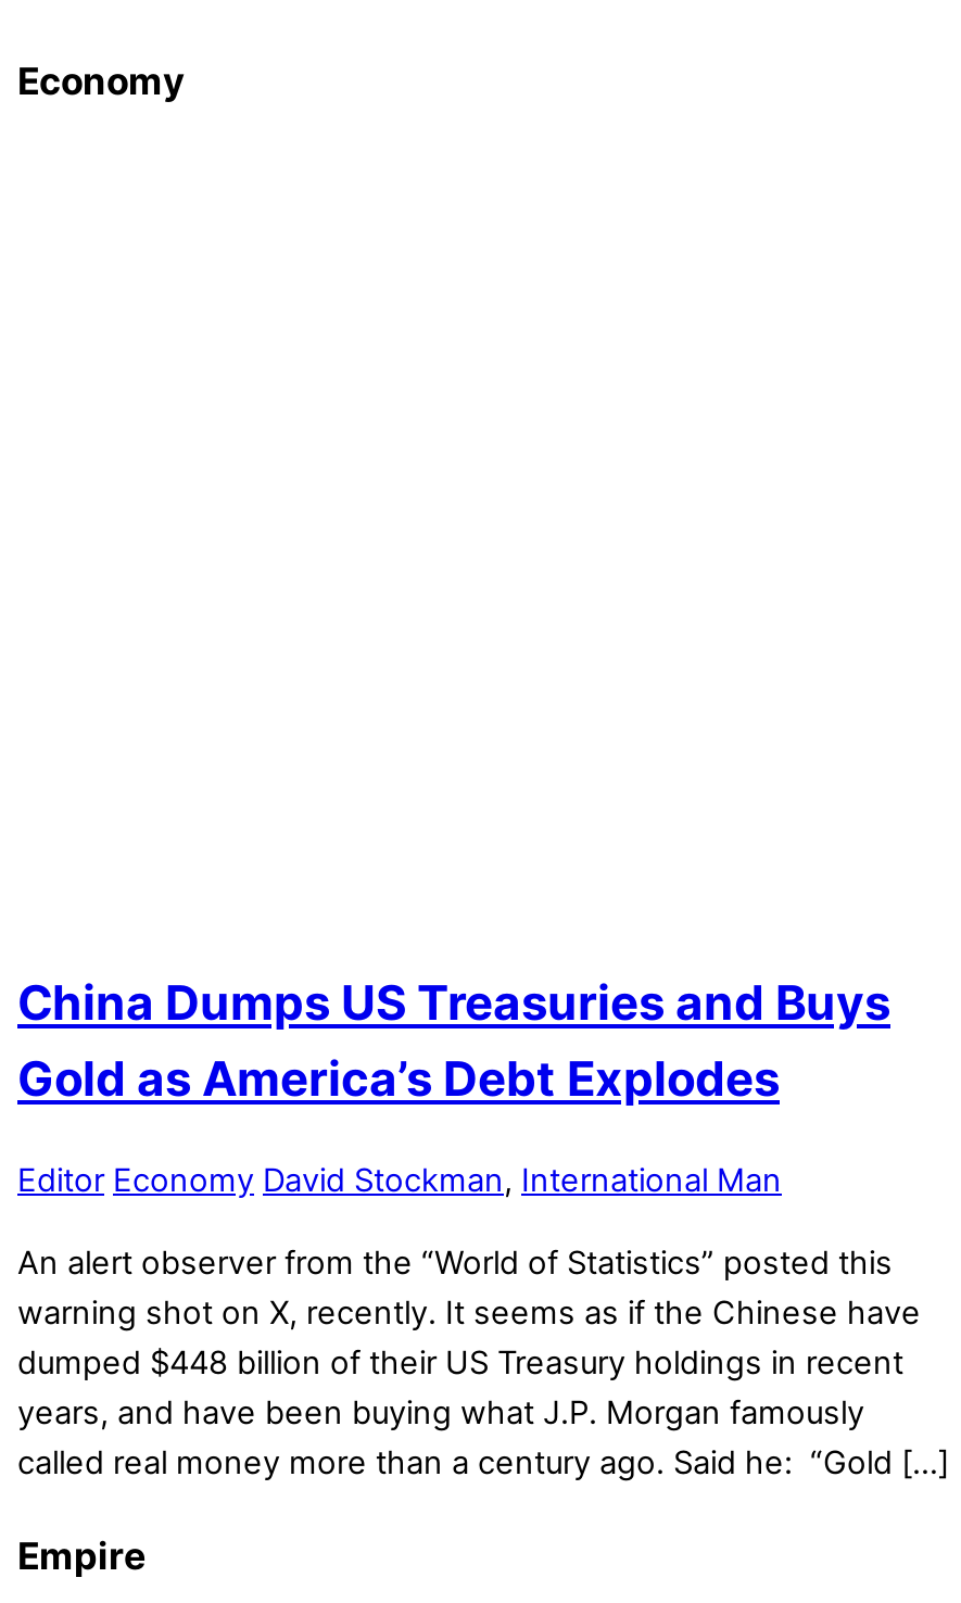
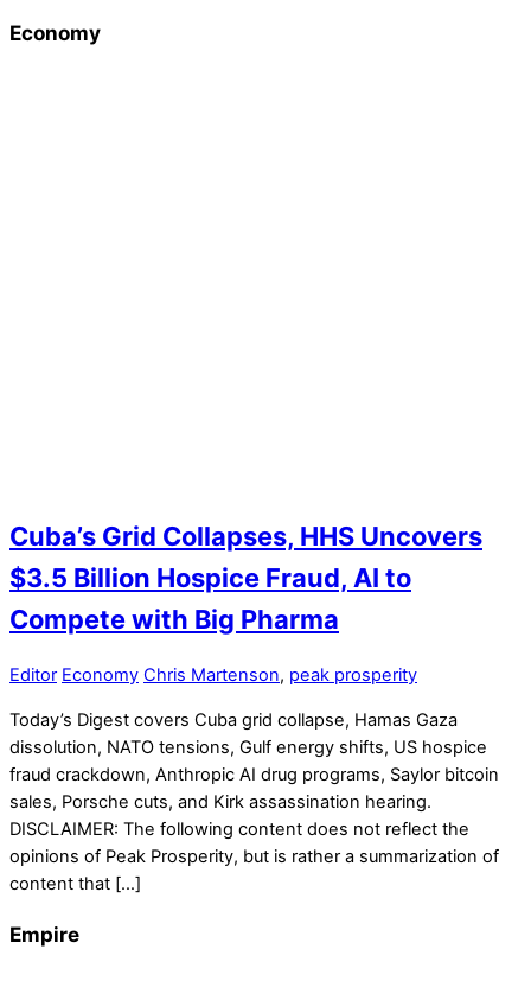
[17,975,890,1107] China Dumps US Treasuries and Buys | Gold as America’s Debt Explodes -> [9,521,482,634] Cuba’s Grid Collapses, HHS Uncovers | $3.5 Billion Hospice Fraud, AI to | Compete with Big Pharma
[17,1162,782,1201] Editor Economy David Stockman, International Man -> [9,664,417,686] Editor Economy Chris Martenson, peak prosperity
[17,1244,949,1482] An alert observer from the “World of Statistics” posted this | warning shot on X, recently. It seems as if the Chinese have | dumped $448 billion of their US Treasury holdings in recent | years, and have been buying what J.P. Morgan famously | called real money more than a century ago. Said he: “Gold […] -> [9,709,499,894] Today’s Digest covers Cuba grid collapse, Hamas Gaza | dissolution, NATO tensions, Gulf energy shifts, US hospice | fraud crackdown, Anthropic AI drug programs, Saylor bitcoin | sales, Porsche cuts, and Kirk assassination hearing. | DISCLAIMER: The following content does not reflect the | opinions of Peak Prosperity, but is rather a summarization of | content that […]

